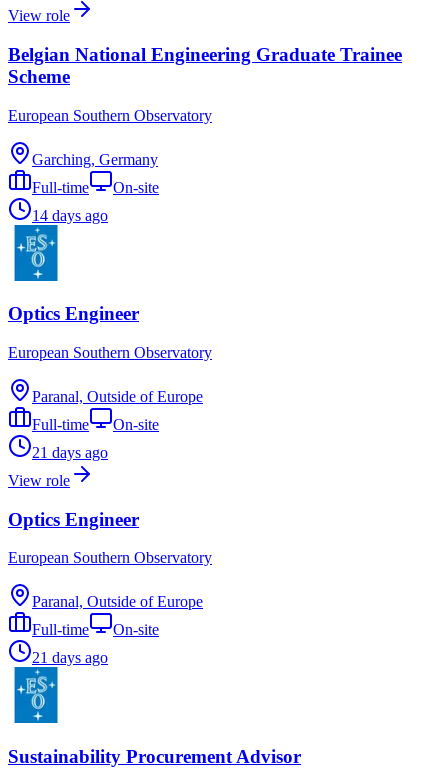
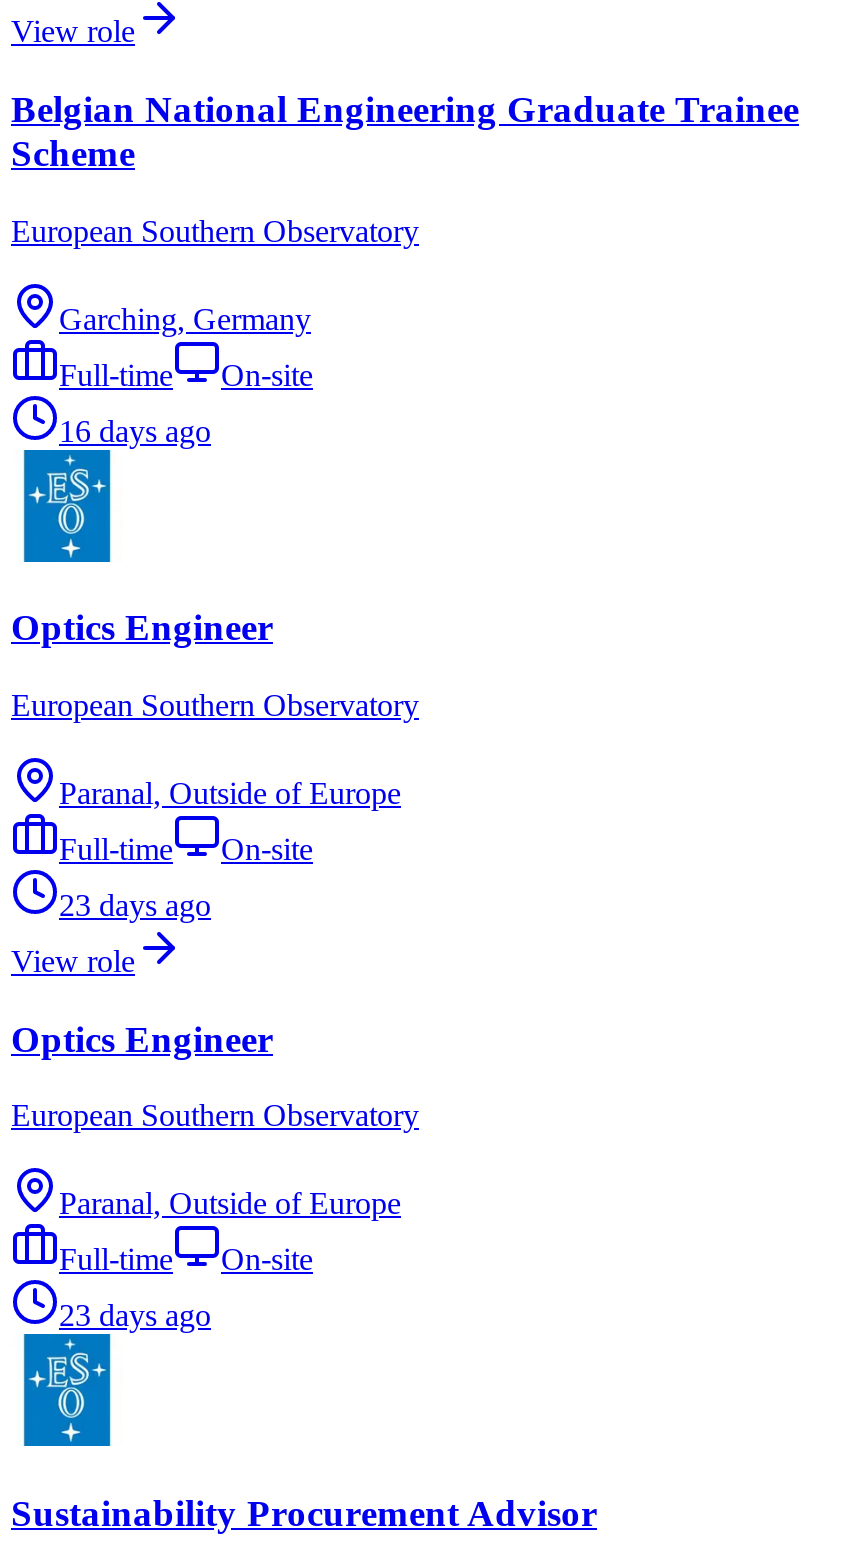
[32,207,108,224] 14 days ago -> [59,413,211,447] 16 days ago
[32,444,108,461] 21 days ago -> [59,888,211,922] 23 days ago
[32,649,108,666] 21 days ago -> [59,1299,211,1333] 23 days ago

